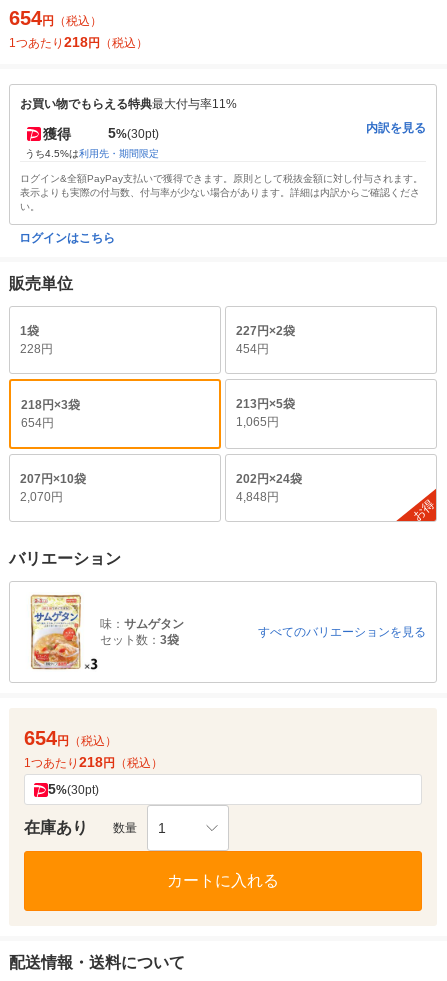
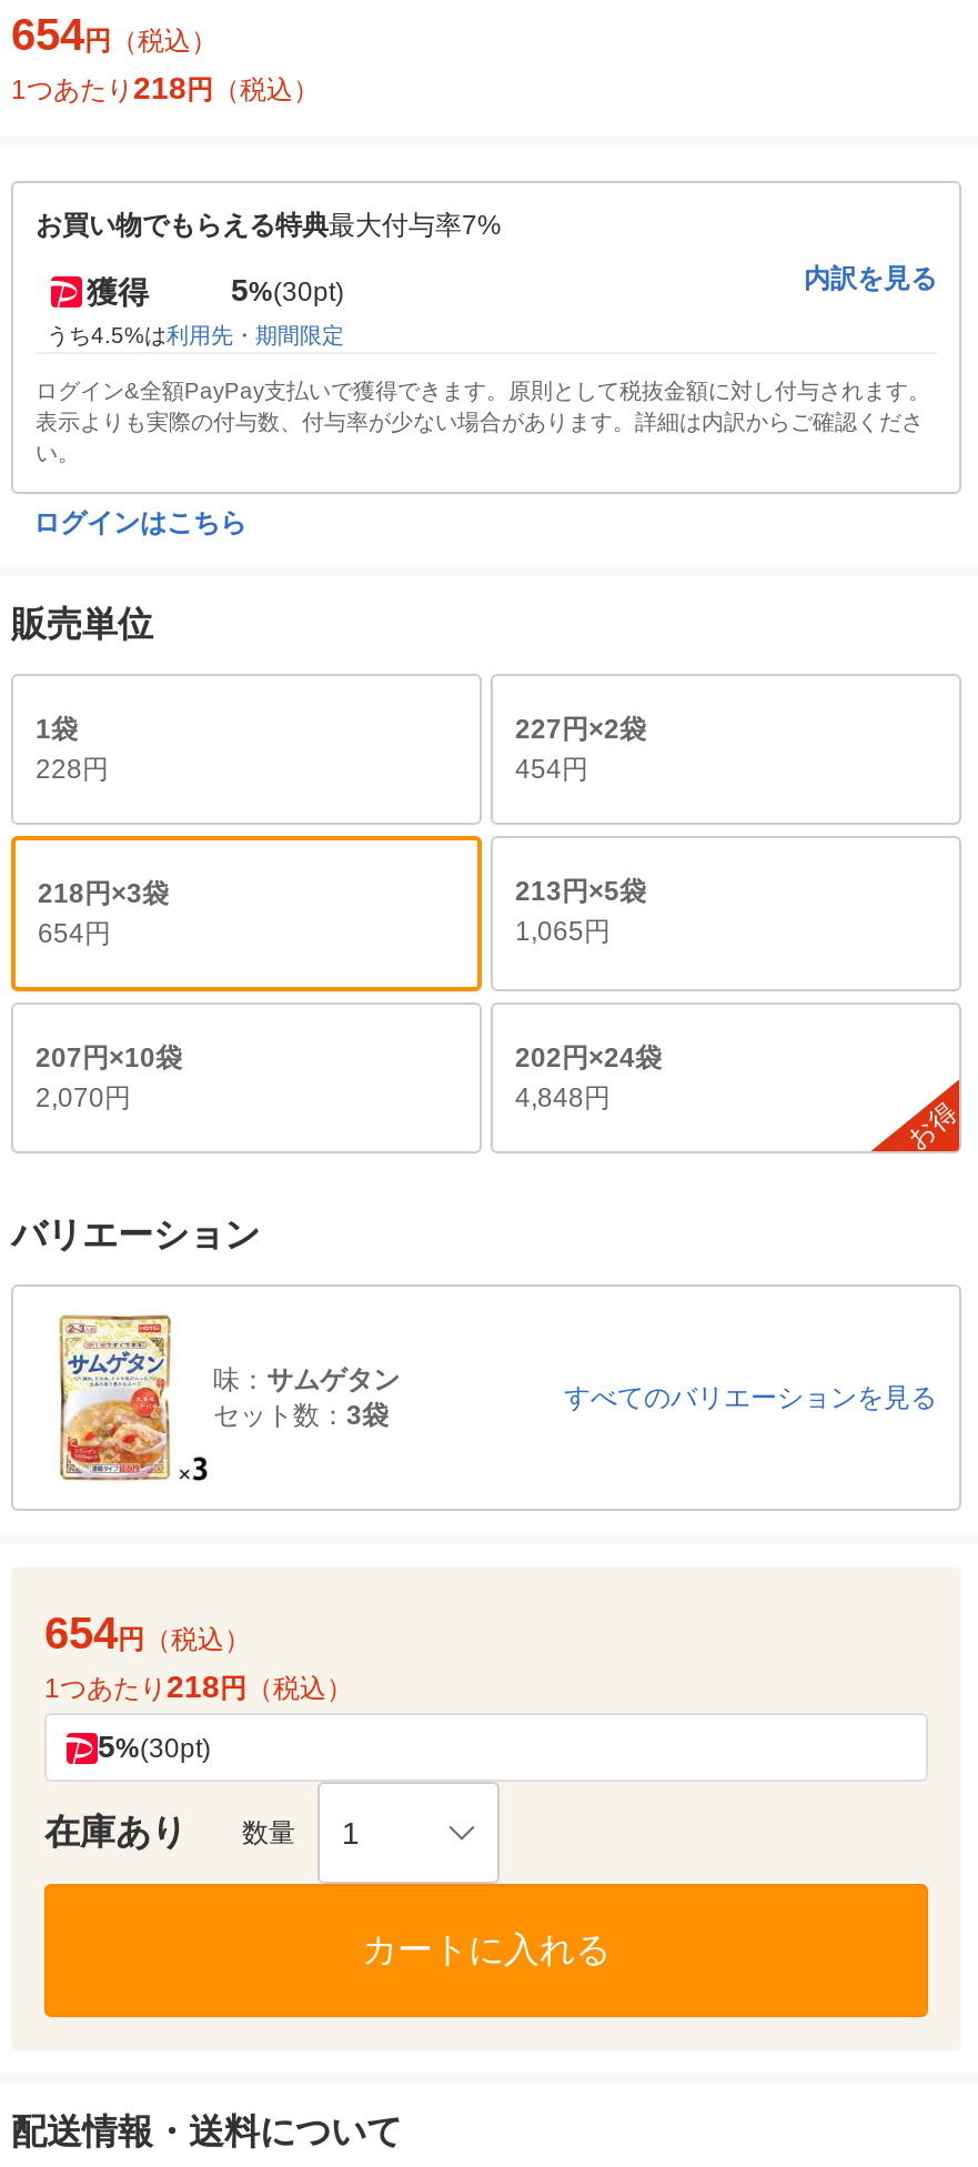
[20,97,237,111] お買い物でもらえる特典最大付与率11% -> [36,210,502,242] お買い物でもらえる特典最大付与率7%

